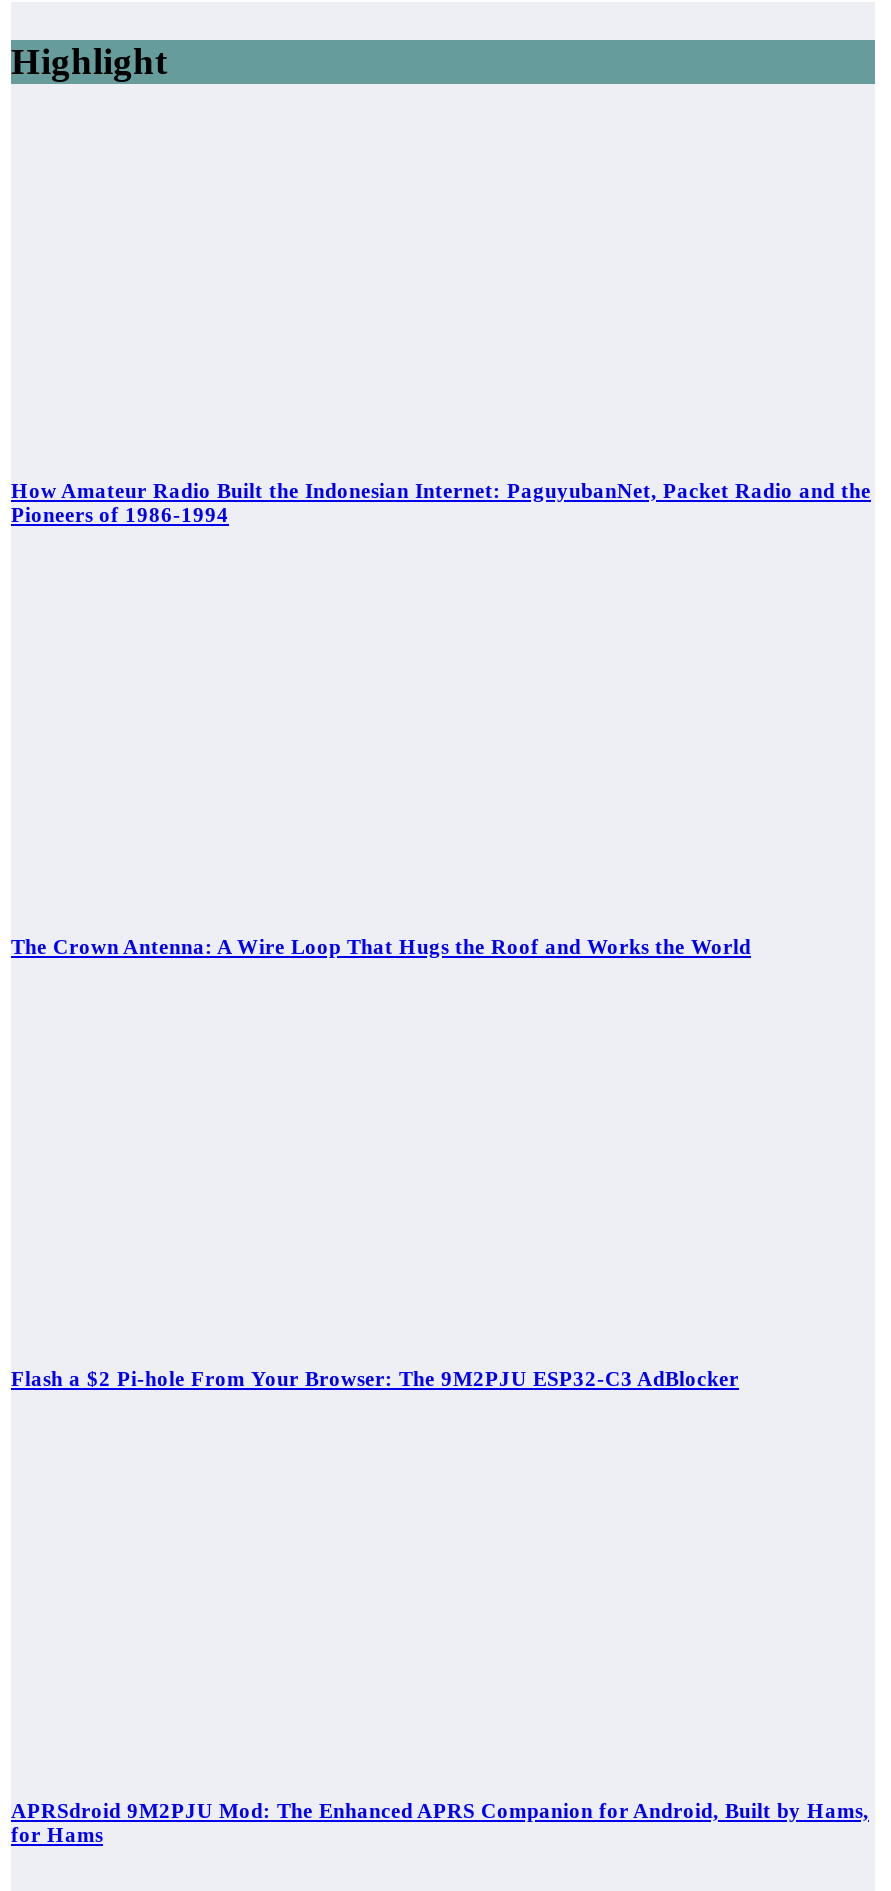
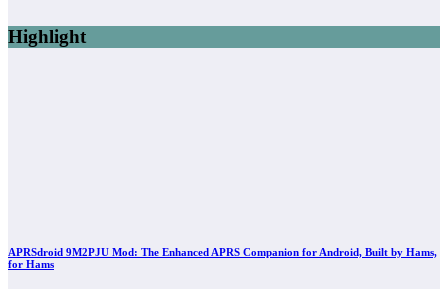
[11,478,871,526] How Amateur Radio Built the Indonesian Internet: PaguyubanNet, Packet Radio and the | Pioneers of 1986-1994 -> none
[11,934,751,958] The Crown Antenna: A Wire Loop That Hugs the Roof and Works the World -> none
[11,1366,739,1390] Flash a $2 Pi-hole From Your Browser: The 9M2PJU ESP32-C3 AdBlocker -> none

